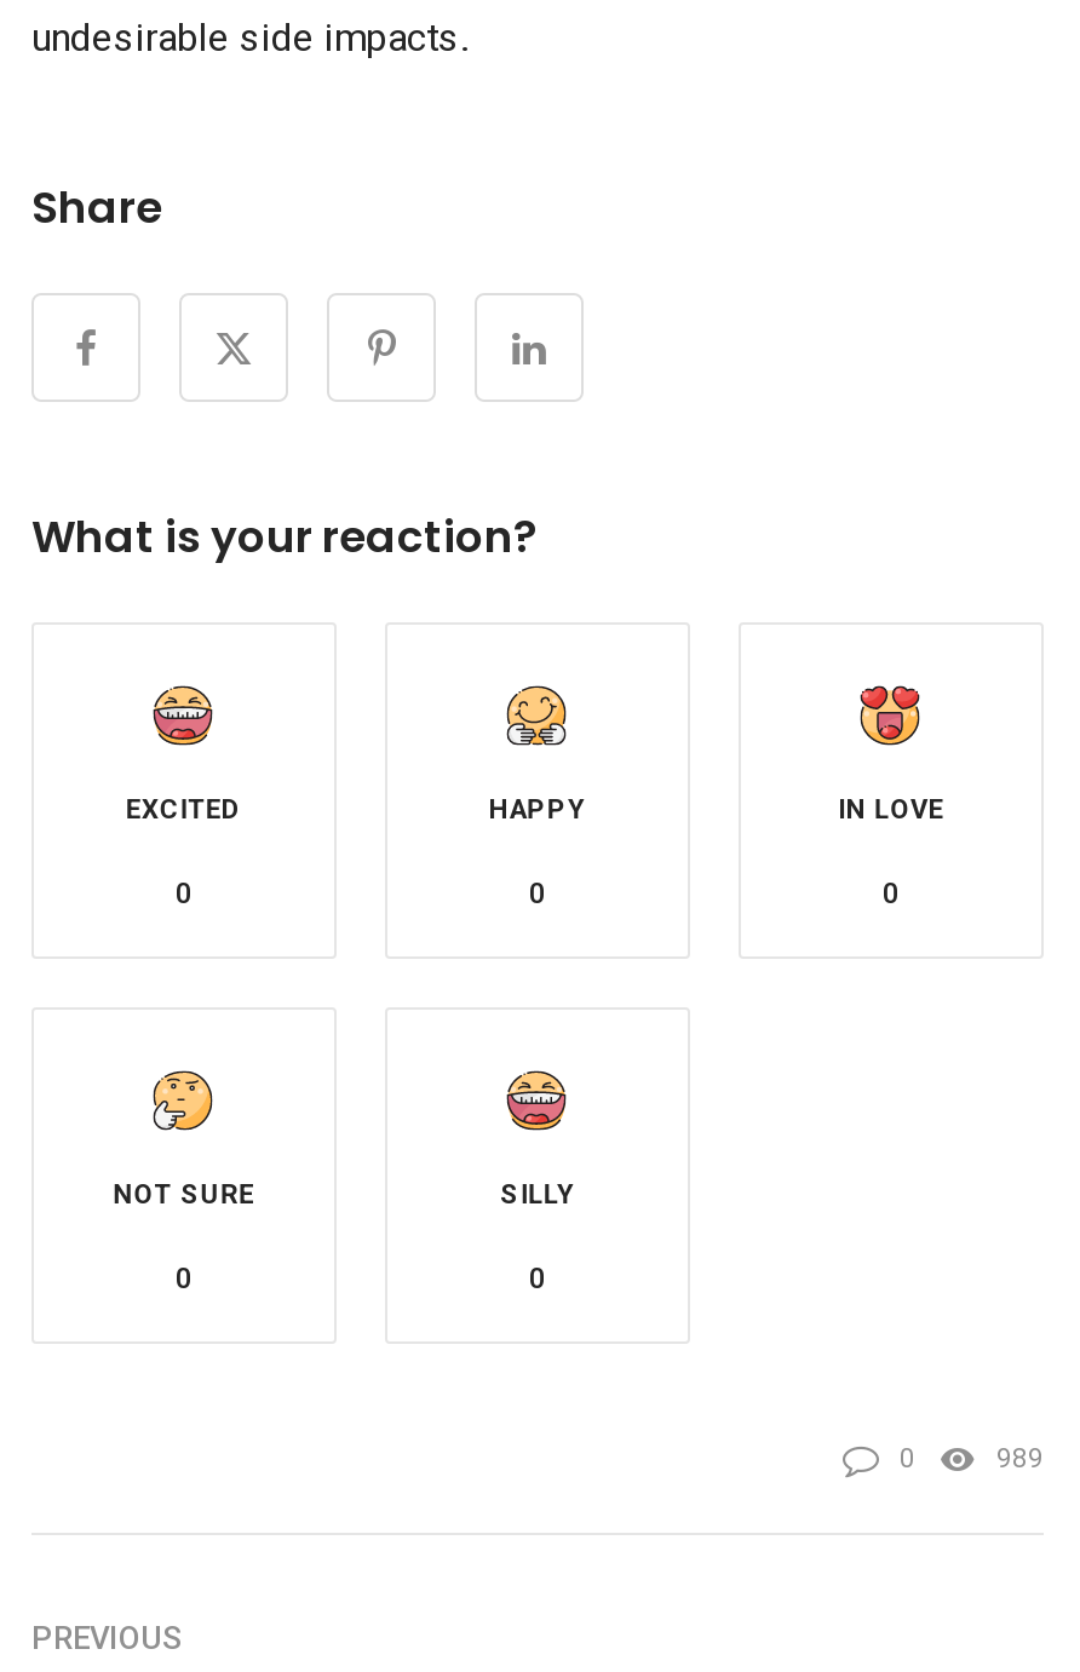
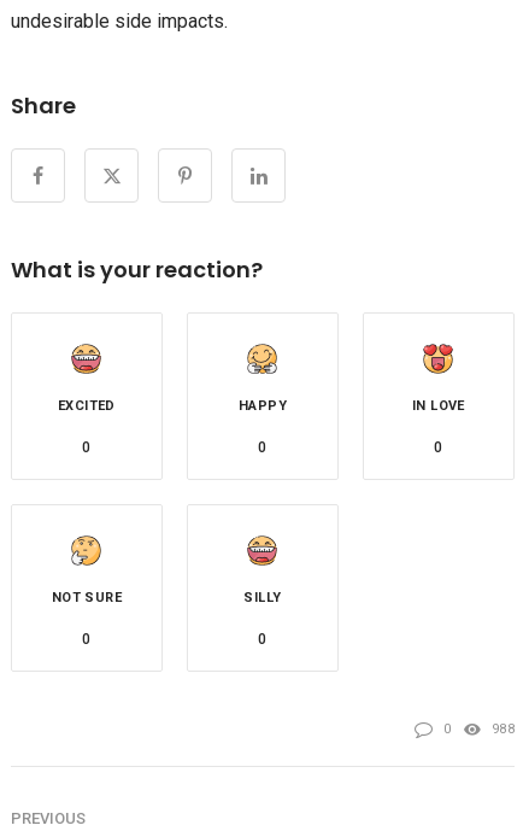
[996,1442,1044,1474] 989 -> [491,721,515,736] 988

